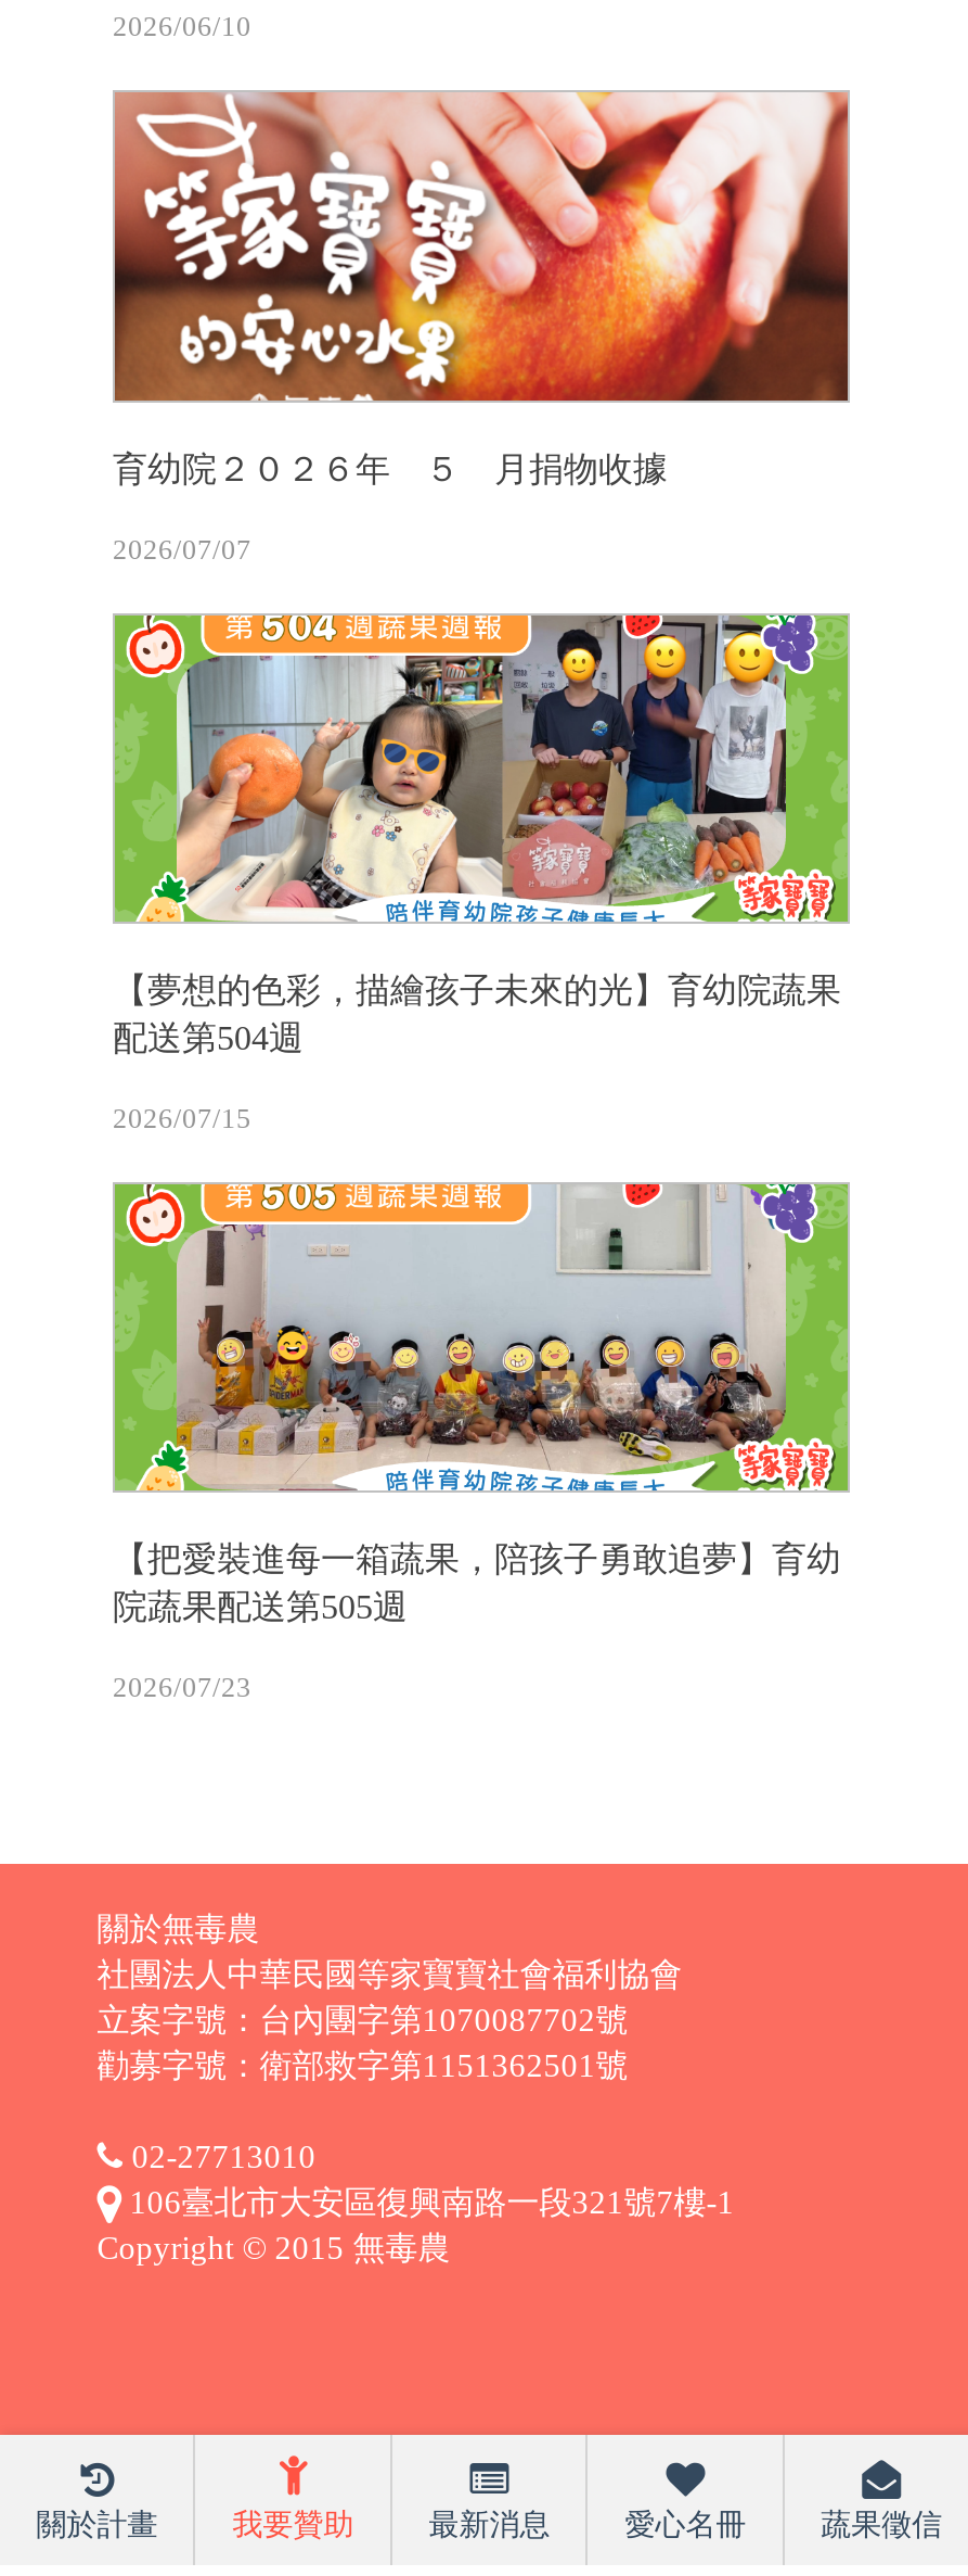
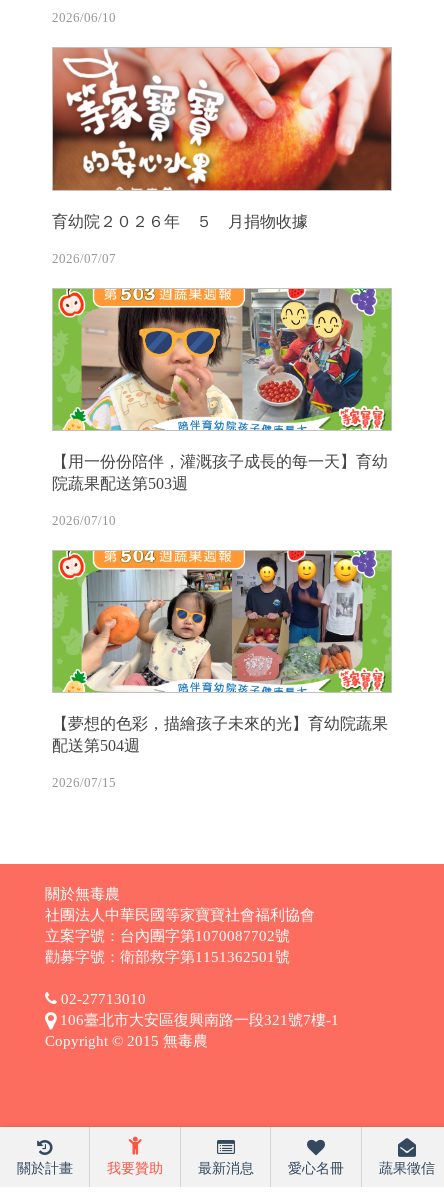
none -> [52,288,388,528] [image] | 【用一份份陪伴，灌溉孩子成長的每一天】育幼 | 院蔬果配送第503週 | 2026/07/10
moved [113,611,848,1134] -> [52,549,391,790]: [image] | 【夢想的色彩，描繪孩子未來的光】育幼院蔬果 | 配送第504週 | 2026/07/15
[113,1184,841,1704] [image] | 【把愛裝進每一箱蔬果，陪孩子勇敢追夢】育幼 | 院蔬果配送第505週 | 2026/07/23 -> none

